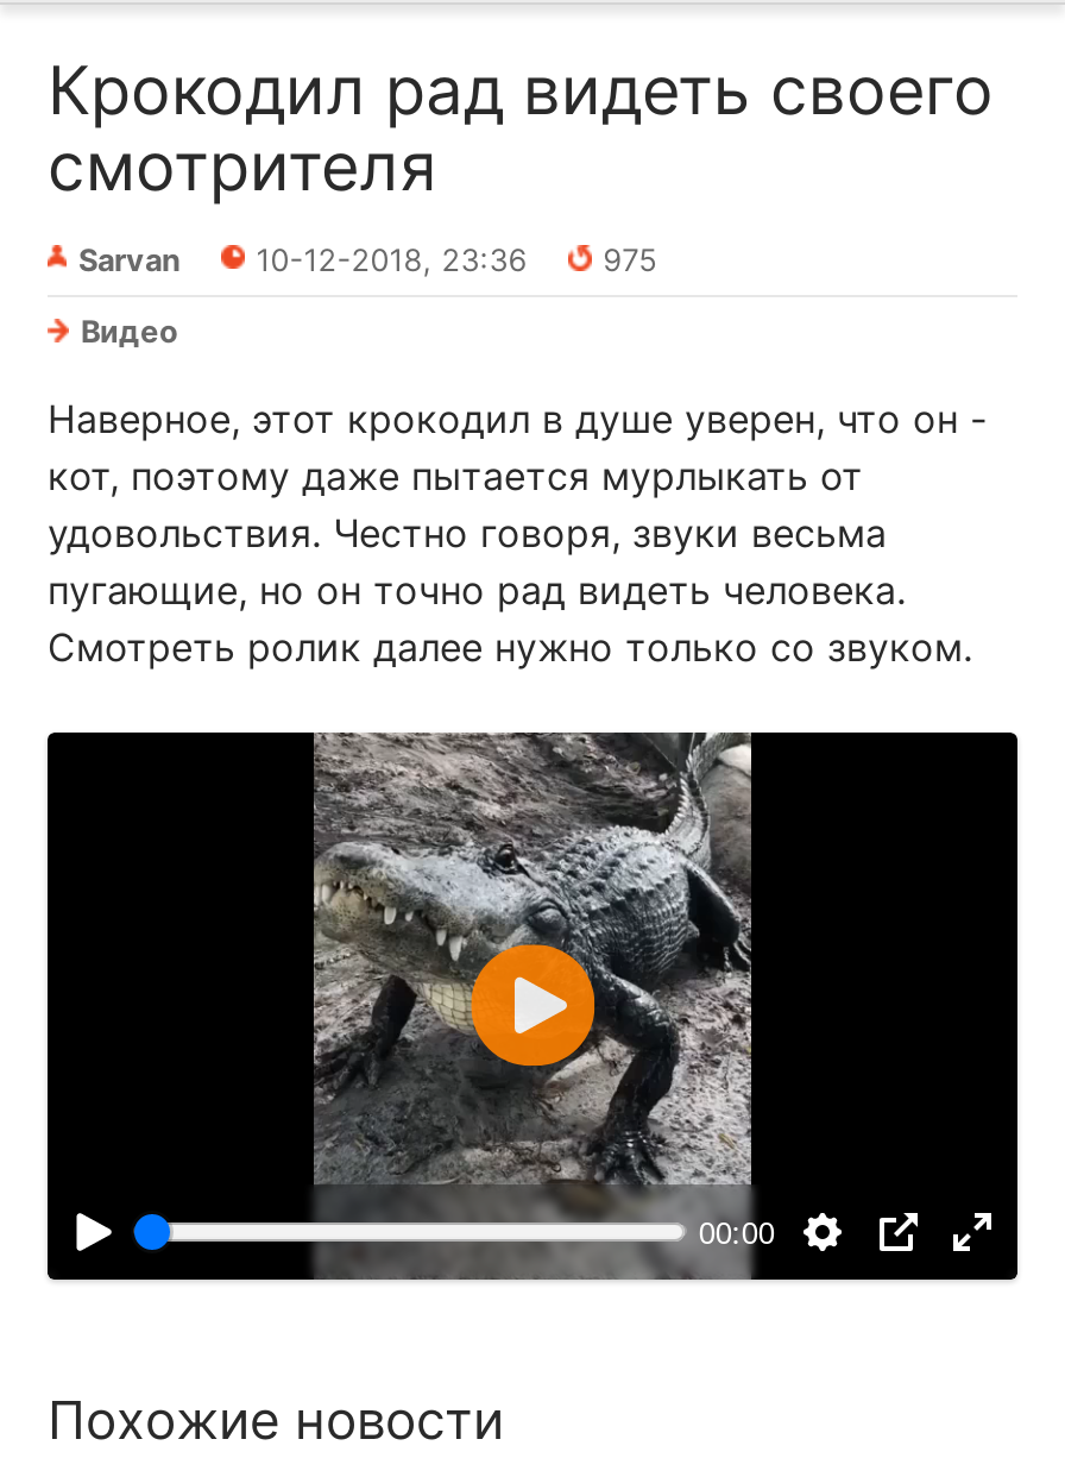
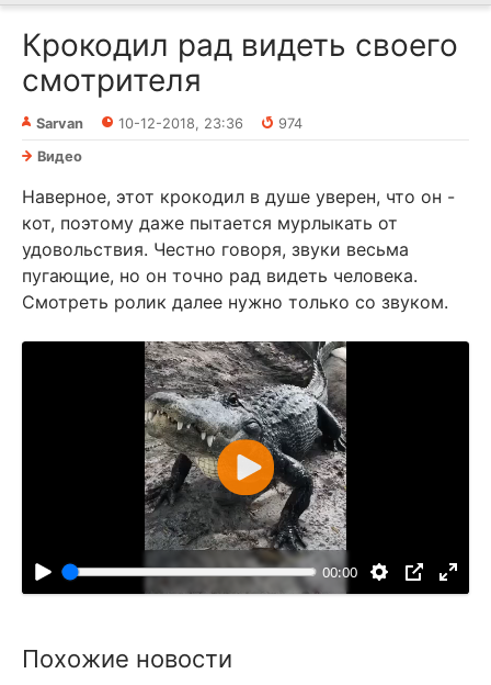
[603,243,658,278] 975 -> [278,115,302,132] 974

